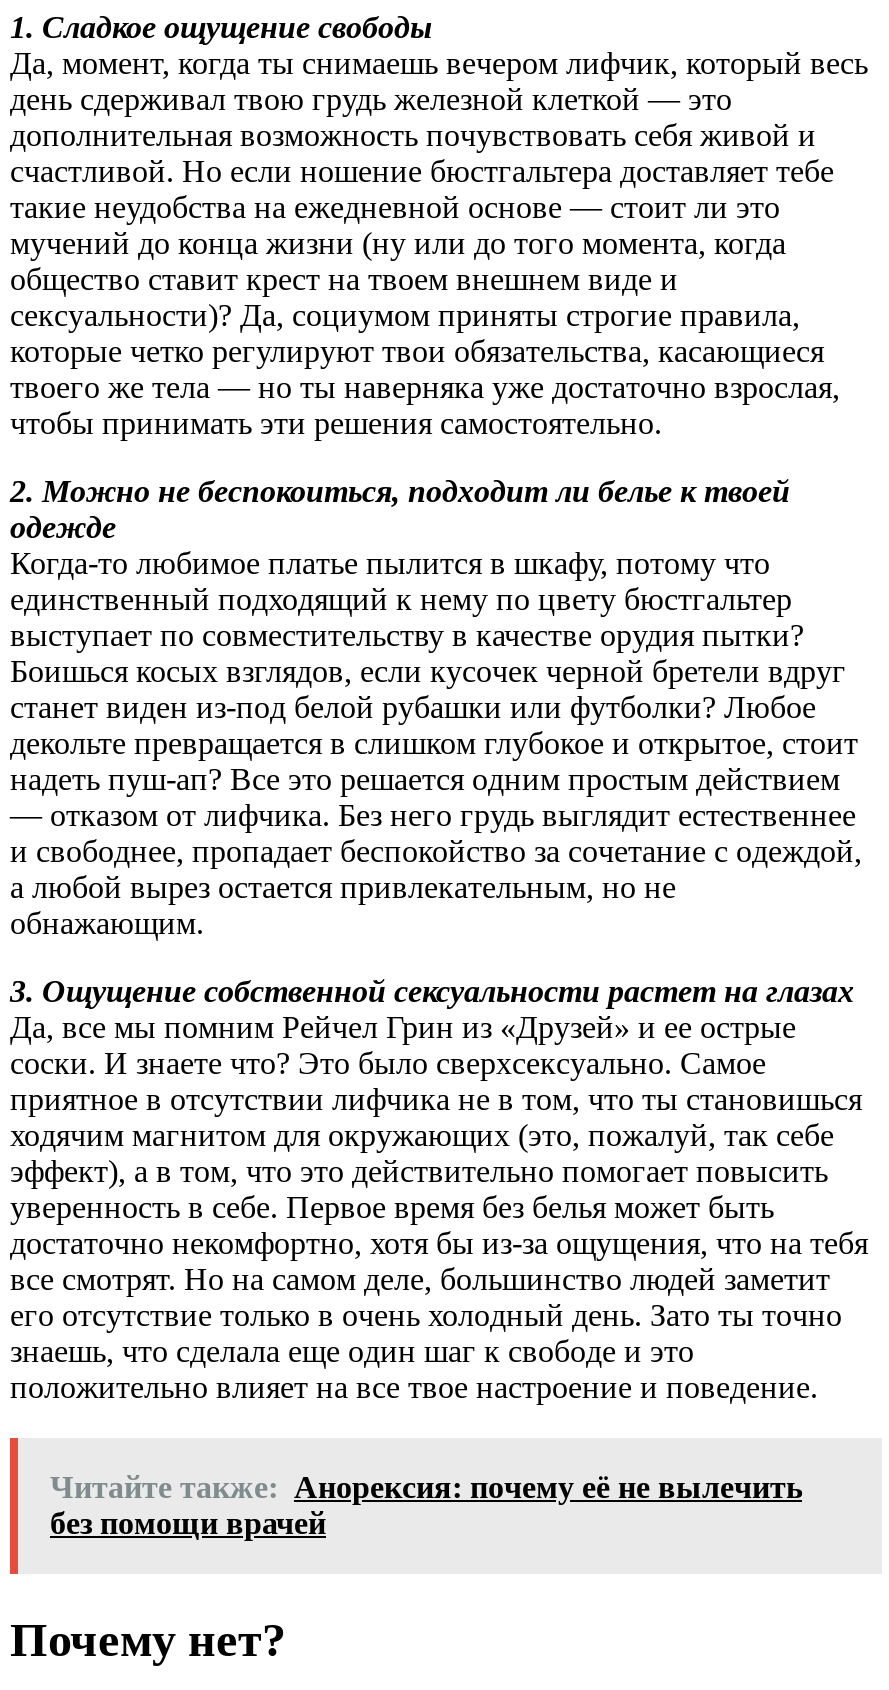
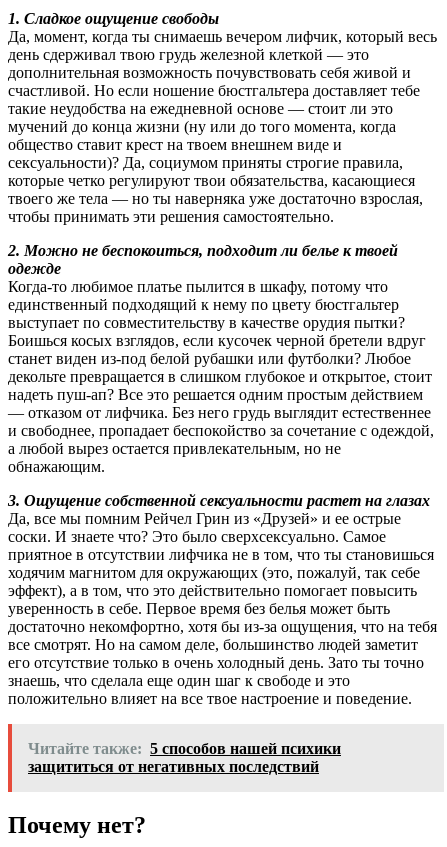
[50,1469,802,1539] Читайте также: Анорексия: почему её не вылечить | без помощи врачей -> [28,740,341,775] Читайте также: 5 способов нашей психики | защититься от негативных последствий

